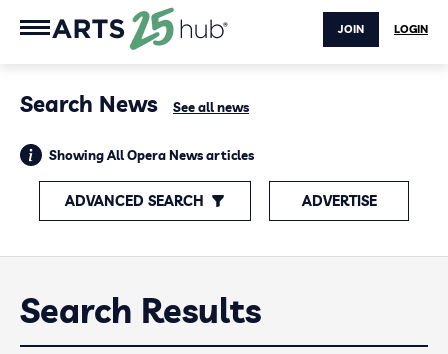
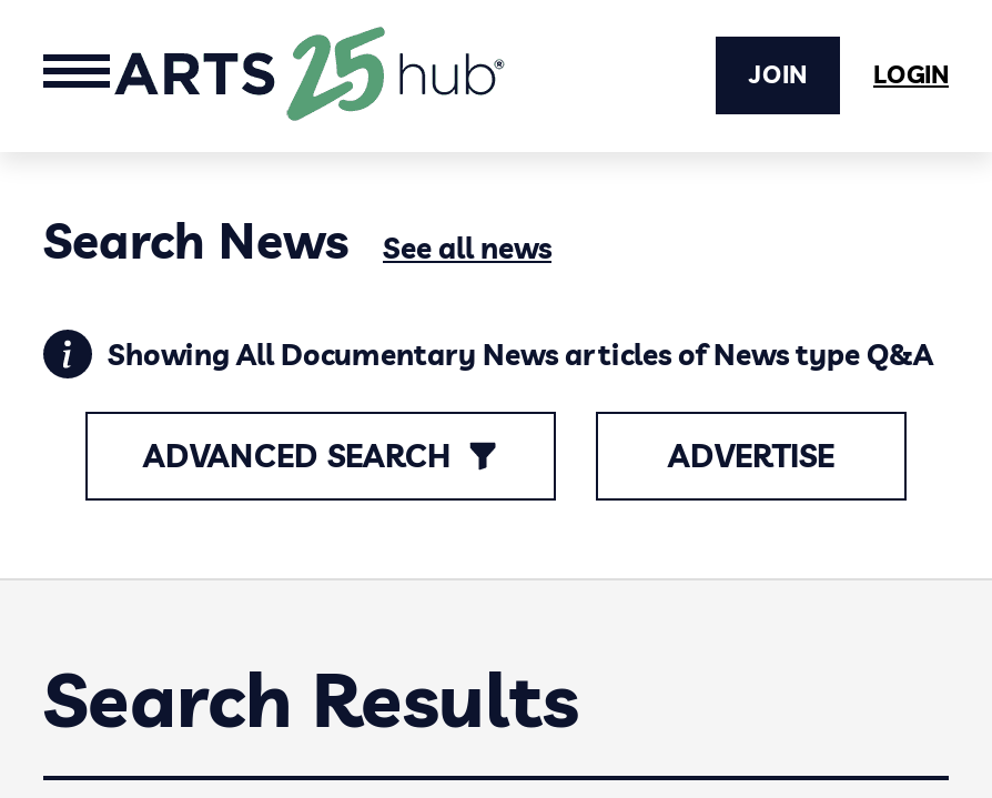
[49,147,254,163] Showing All Opera News articles -> [108,336,933,372] Showing All Documentary News articles of News type Q&A

